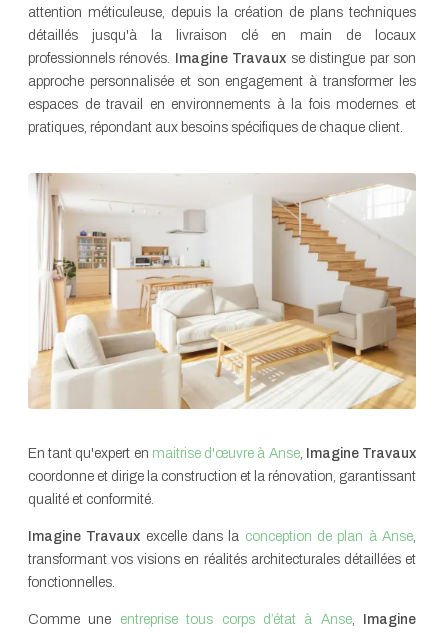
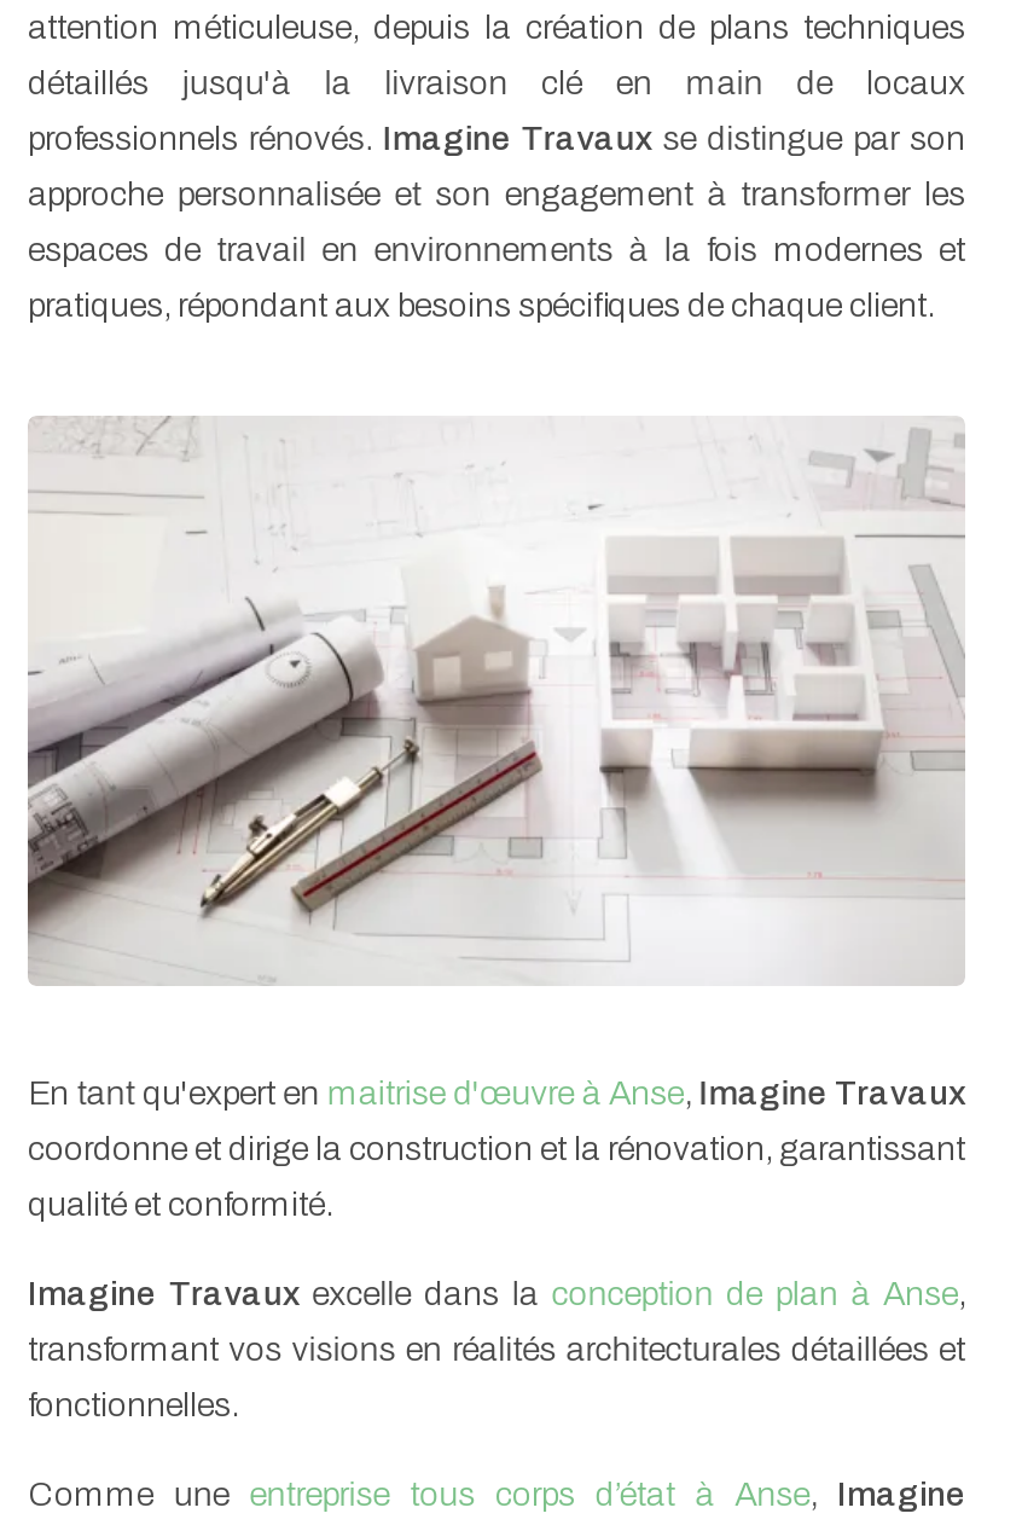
[28,173,417,410] [image] -> [25,418,965,986] [image]

